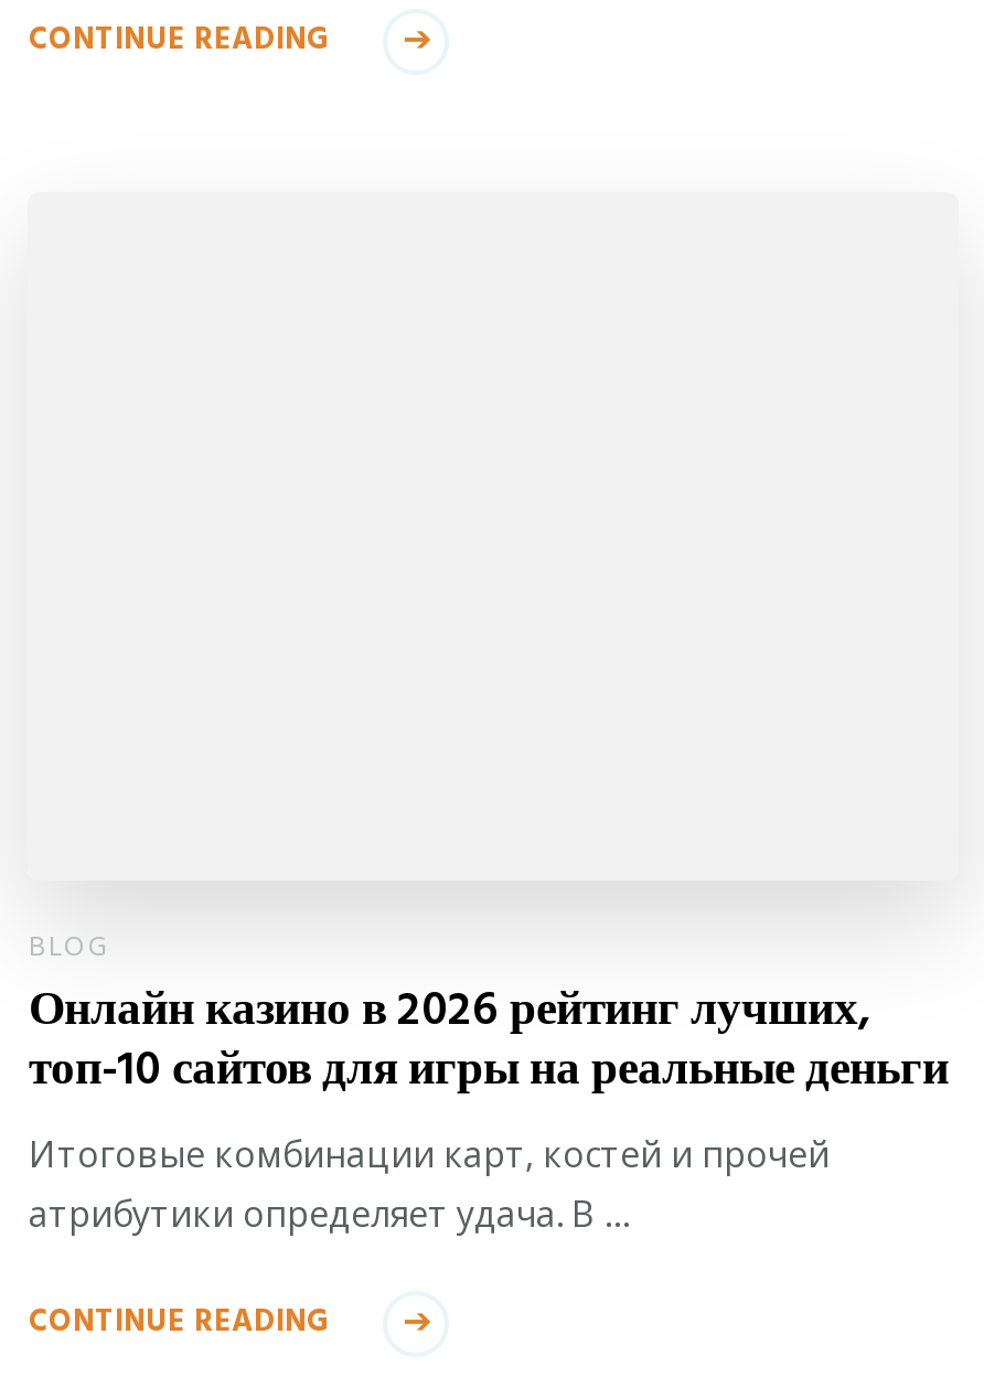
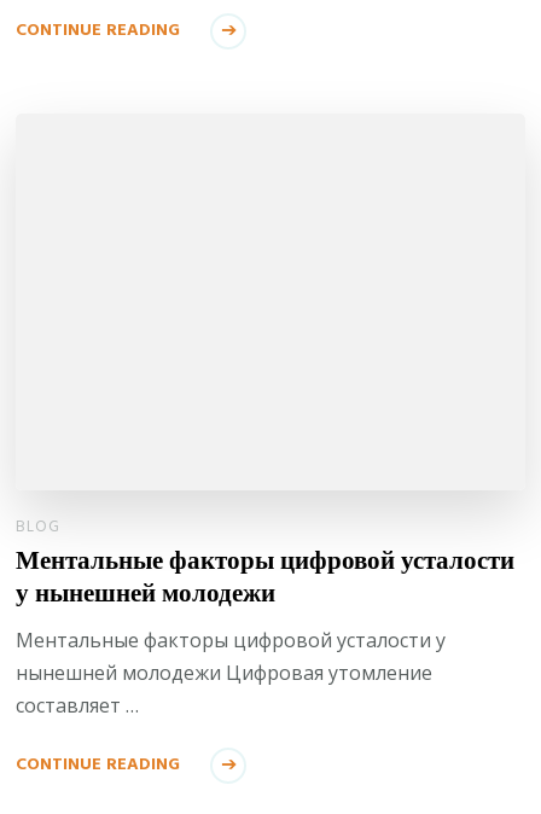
[28,974,948,1237] Онлайн казино в 2026 рейтинг лучших, | топ-10 сайтов для игры на реальные деньги | Итоговые комбинации карт, костей и прочей | атрибутики определяет удача. В … -> [16,542,515,718] Ментальные факторы цифровой усталости | у нынешней молодежи | Ментальные факторы цифровой усталости у | нынешней молодежи Цифровая утомление | составляет …

